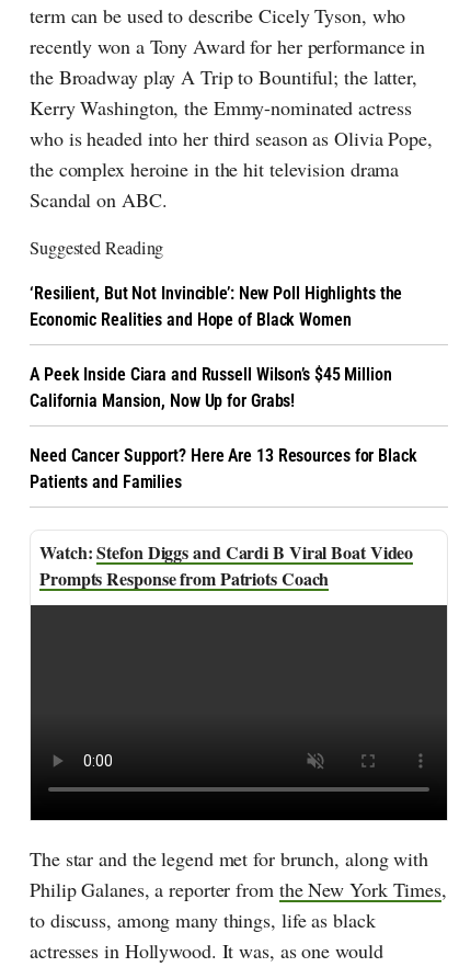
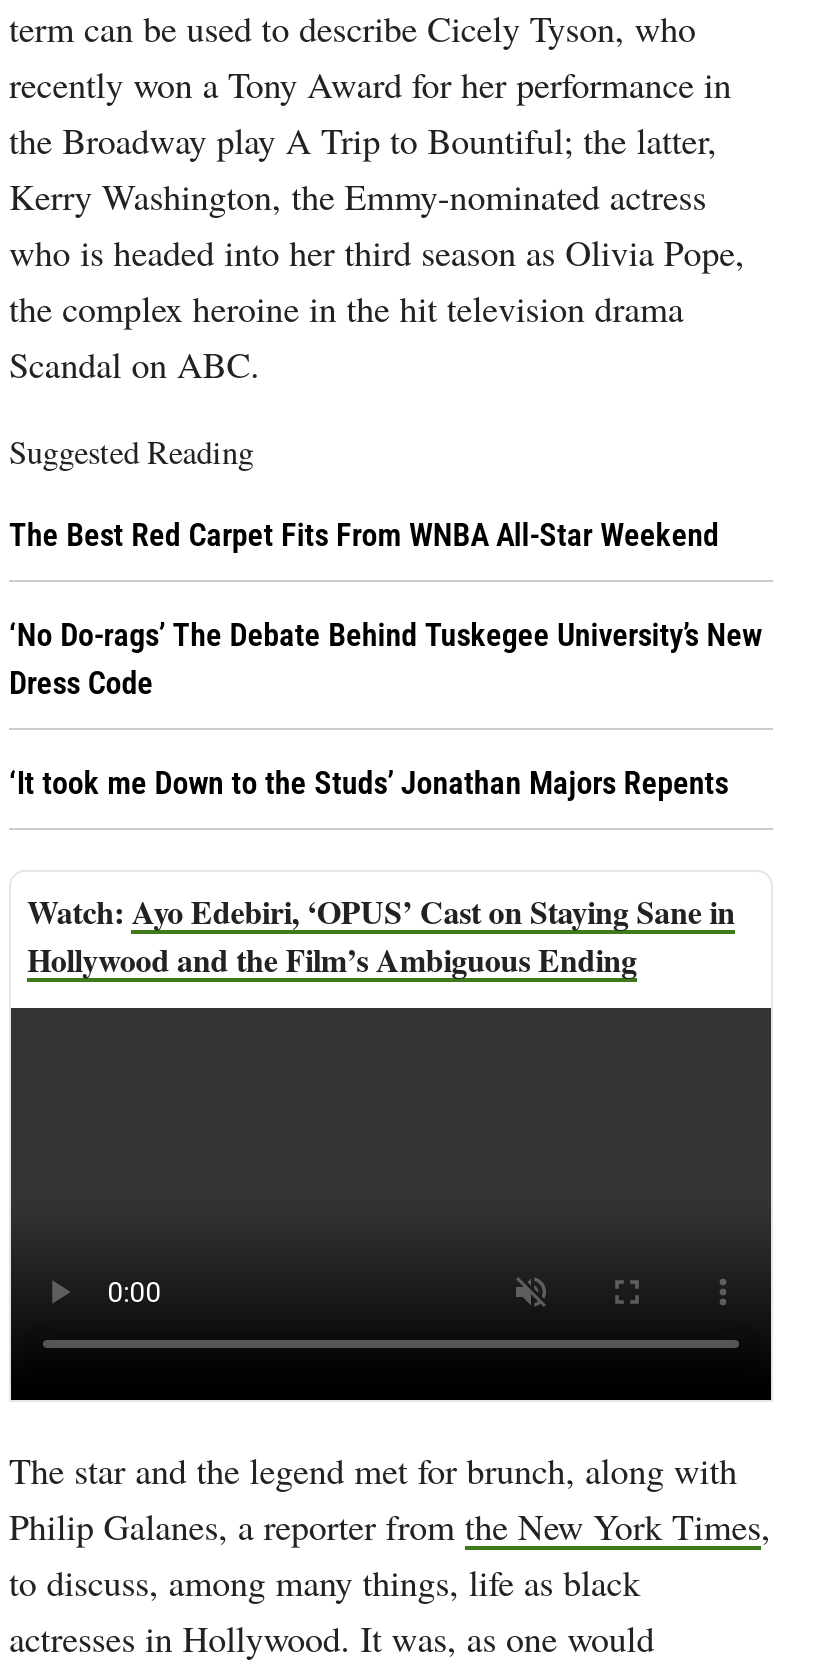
[30,283,402,330] ‘Resilient, But Not Invincible’: New Poll Highlights the | Economic Realities and Hope of Black Women -> [9,516,719,554] The Best Red Carpet Fits From WNBA All-Star Weekend
[30,364,392,411] A Peek Inside Ciara and Russell Wilson’s $45 Million | California Mansion, Now Up for Grabs! -> [9,616,762,702] ‘No Do-rags’ The Debate Behind Tuskegee University’s New | Dress Code
[30,445,417,492] Need Cancer Support? Here Are 13 Resources for Black | Patients and Families -> [9,764,728,802] ‘It took me Down to the Studs’ Jonathan Majors Repents
[39,540,413,591] Stefon Diggs and Cardi B Viral Boat Video | Prompts Response from Patriots Coach -> [27,888,735,982] Ayo Edebiri, ‘OPUS’ Cast on Staying Sane in | Hollywood and the Film’s Ambiguous Ending

